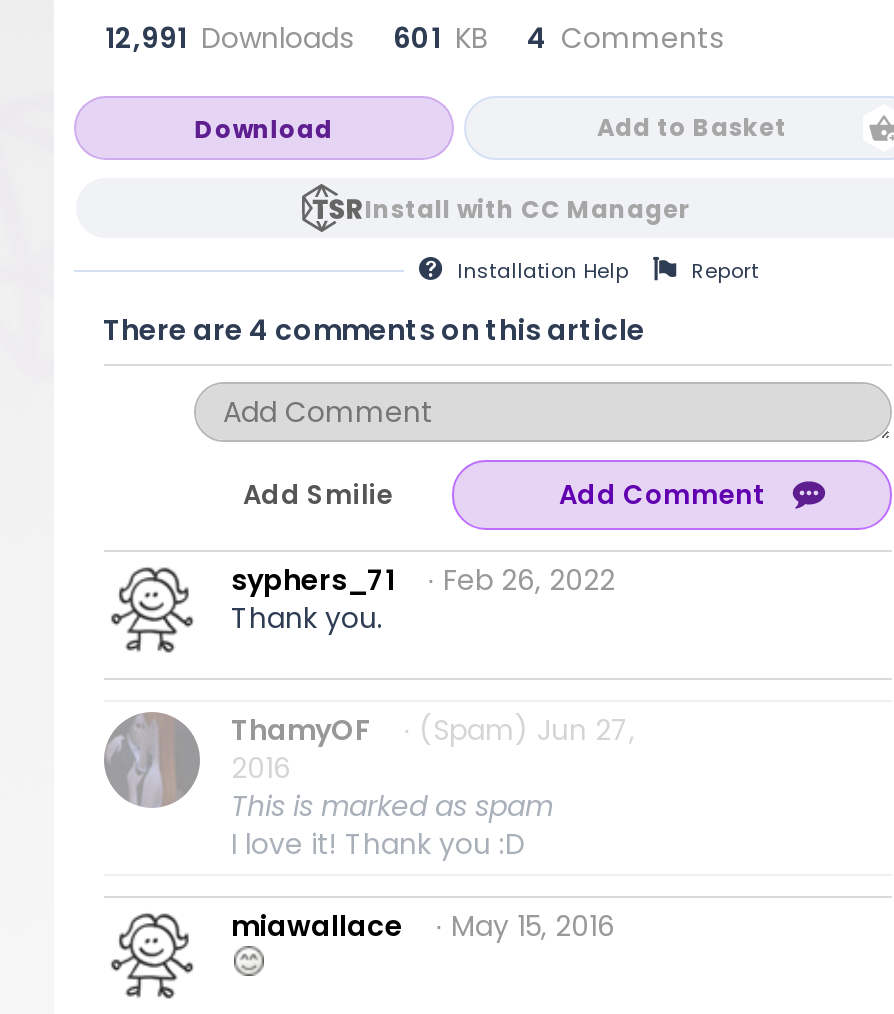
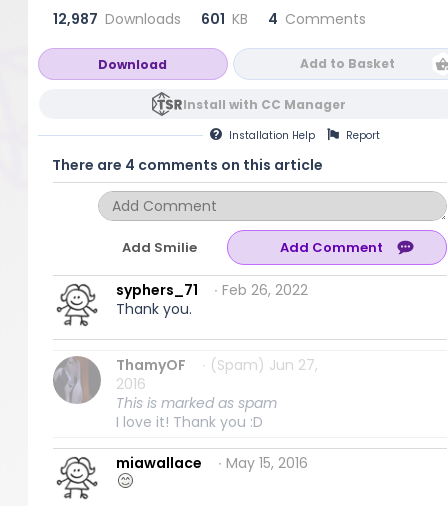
[105,18,723,58] 12,991 Downloads 601 KB 4 Comments -> [53,9,366,29] 12,987 Downloads 601 KB 4 Comments

